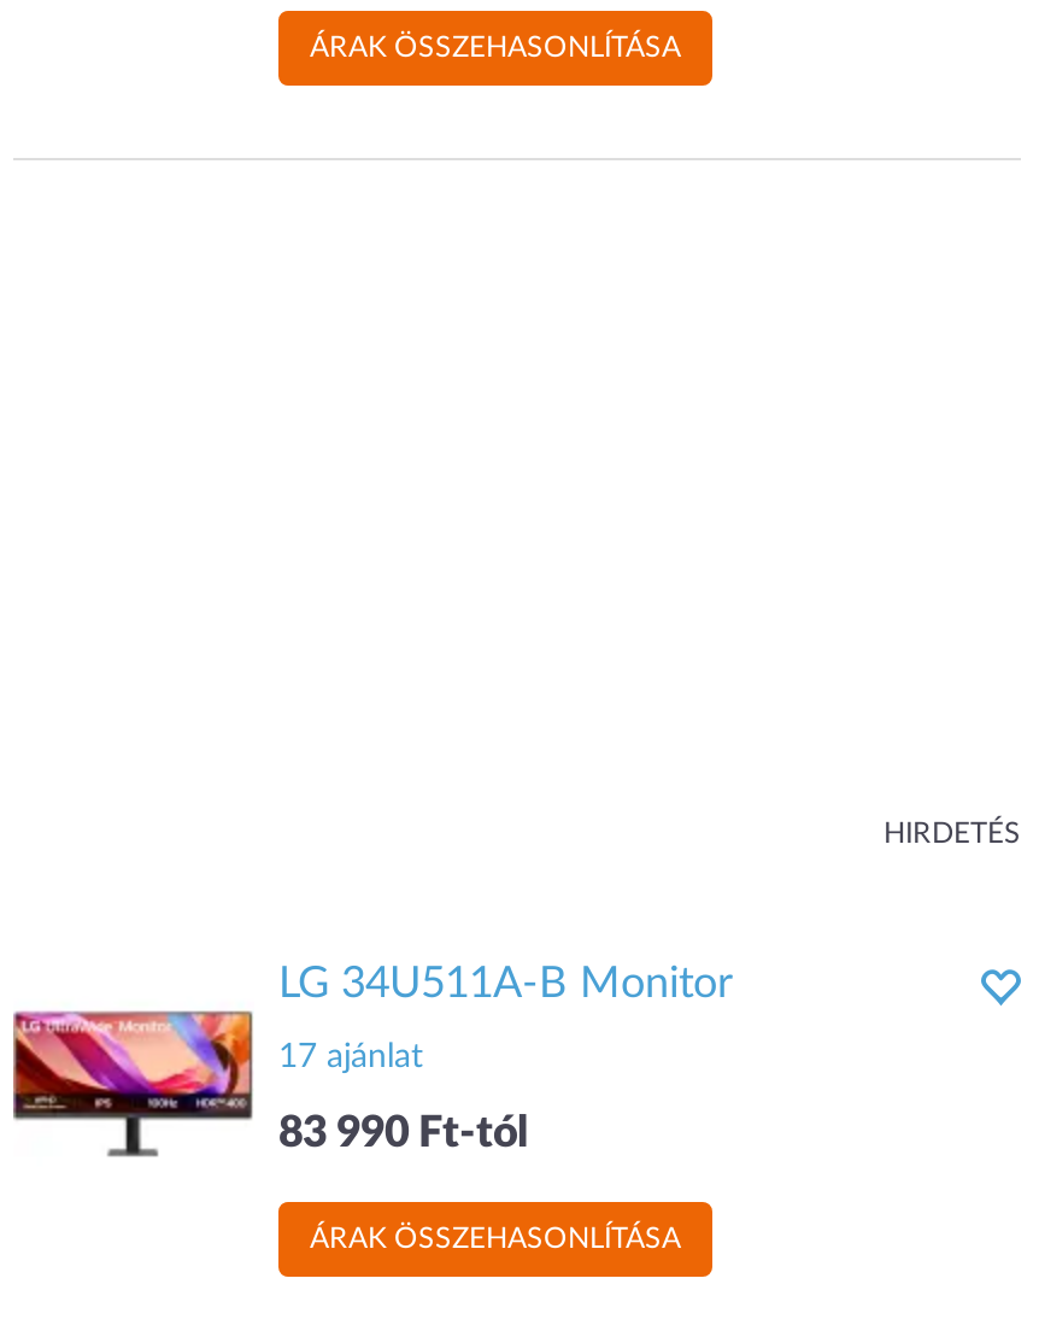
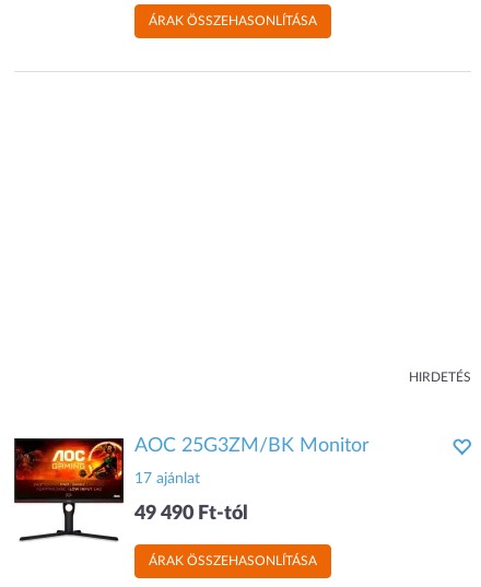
[11,963,734,1195] [image] | LG 34U511A-B Monitor -> [13,436,369,542] [image] | AOC 25G3ZM/BK Monitor
[278,1113,529,1156] 83 990 Ft-tól -> [134,504,248,524] 49 490 Ft-tól

